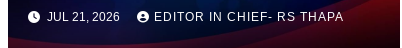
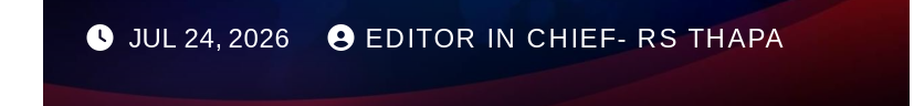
[44,10,123,24] JUL 21, 2026 -> [122,23,297,53] JUL 24, 2026

